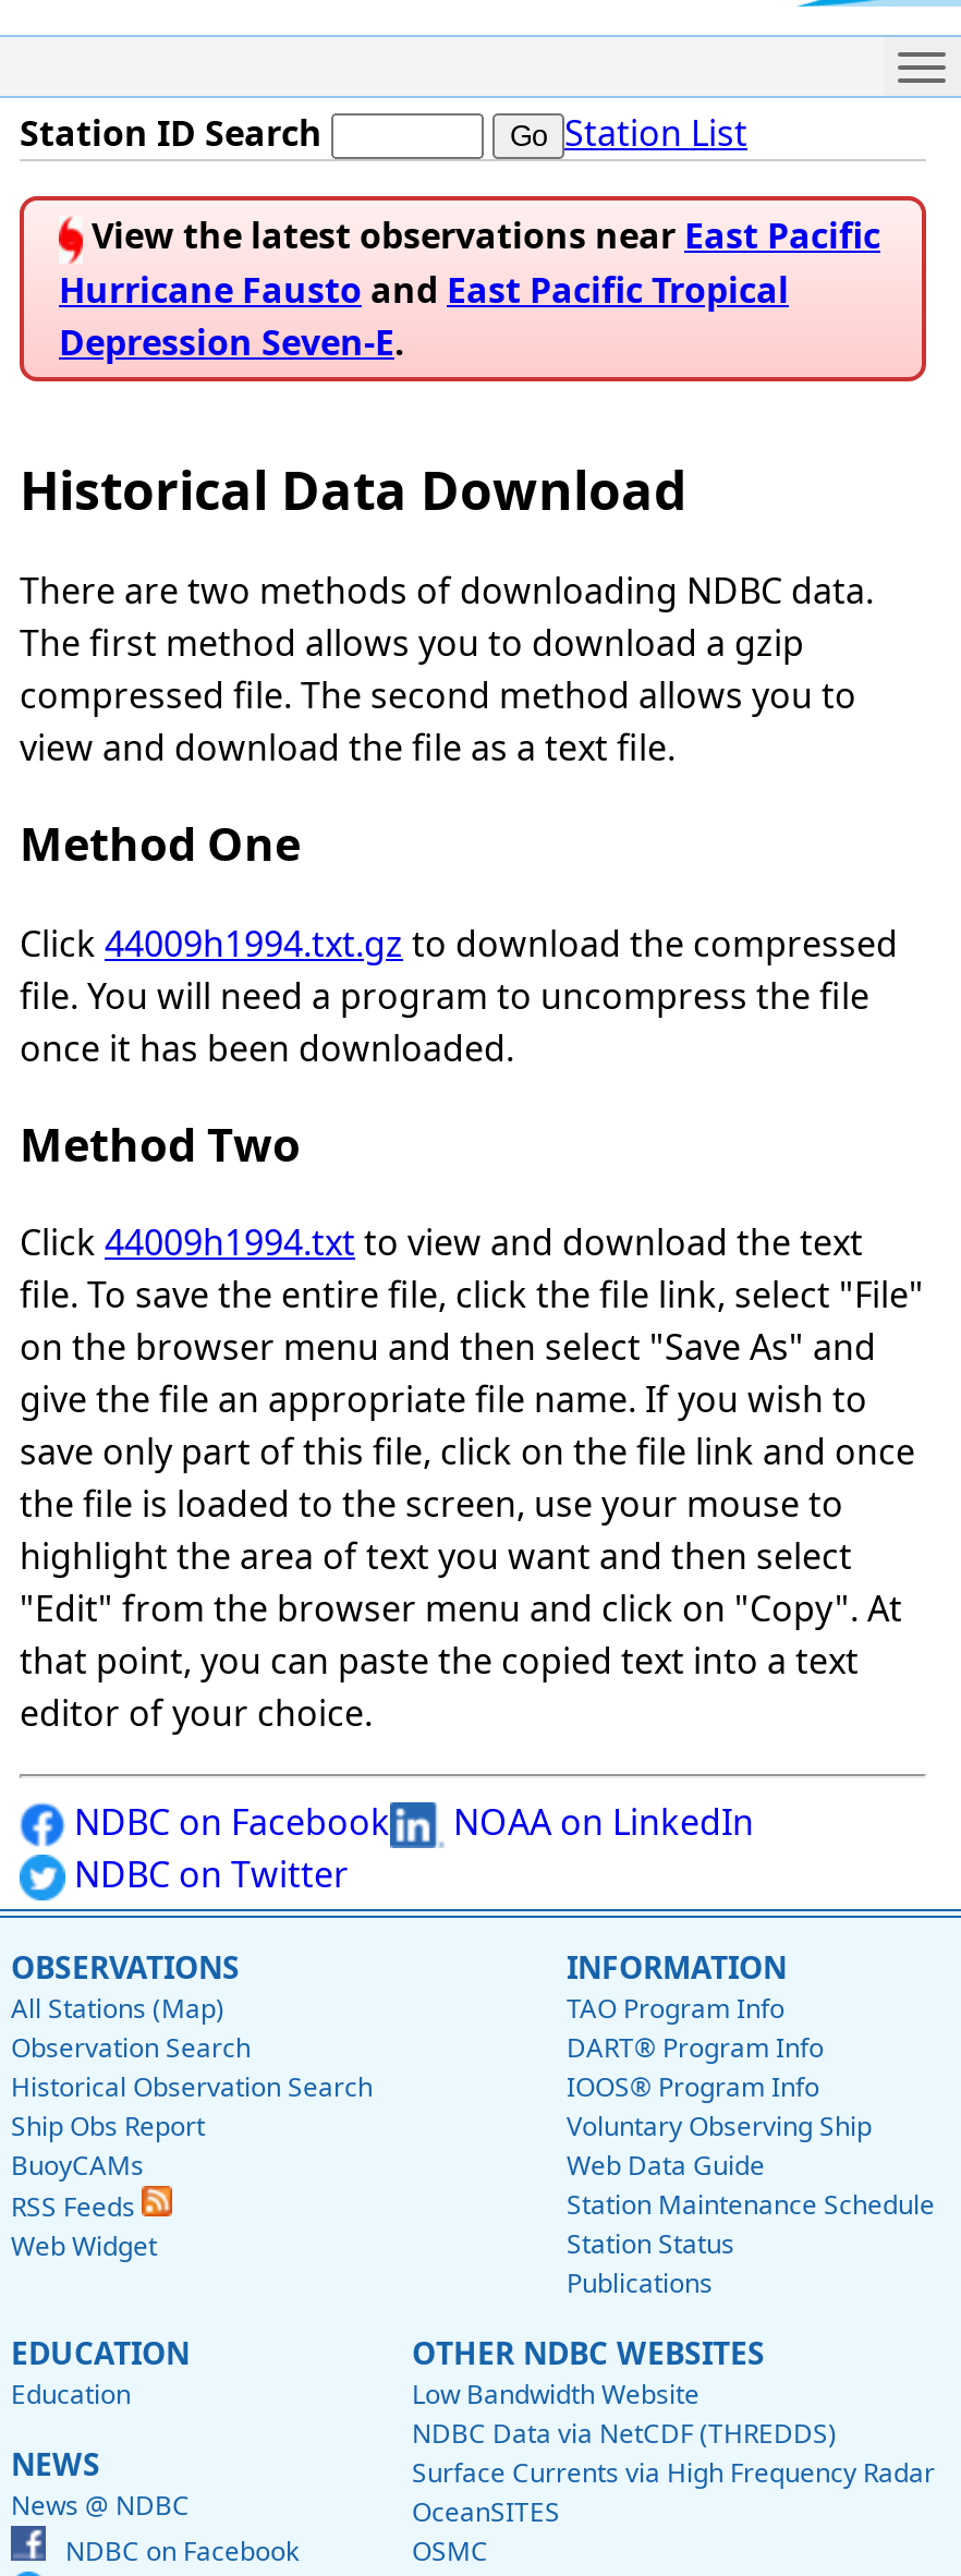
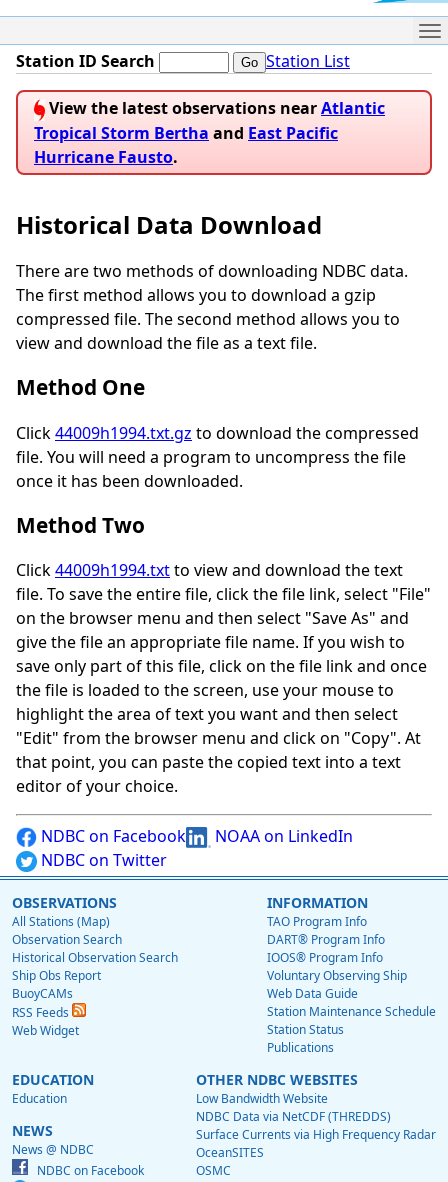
[59,212,880,366] View the latest observations near East Pacific | Hurricane Fausto and East Pacific Tropical | Depression Seven-E. -> [34,97,385,168] View the latest observations near Atlantic | Tropical Storm Bertha and East Pacific | Hurricane Fausto.

